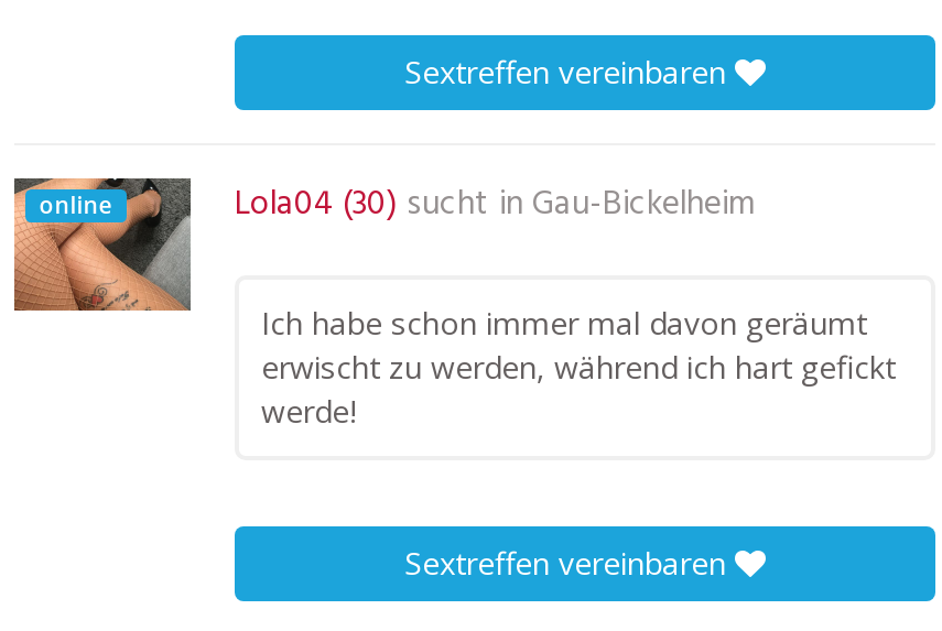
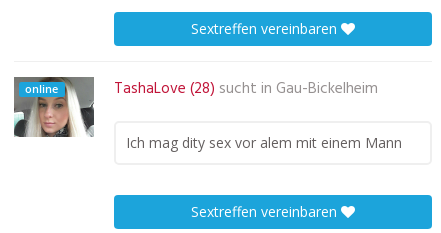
[12,176,757,313] [image] | Lola04 (30) sucht in Gau-Bickelheim -> [13,76,378,138] [image] | TashaLove (28) sucht in Gau-Bickelheim
[261,301,896,431] Ich habe schon immer mal davon geräumt | erwischt zu werden, während ich hart gefickt | werde! -> [126,132,402,151] Ich mag dity sex vor alem mit einem Mann

